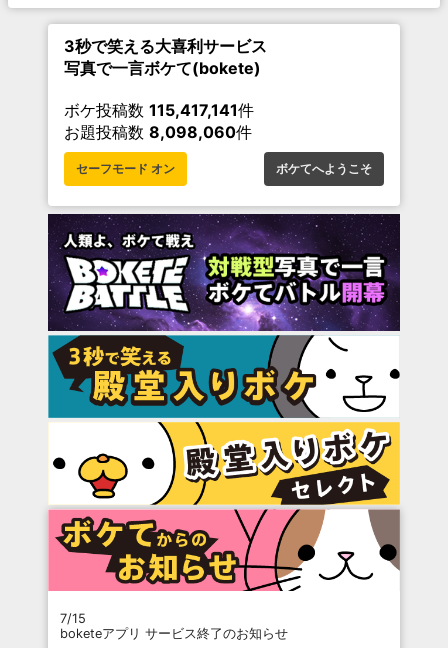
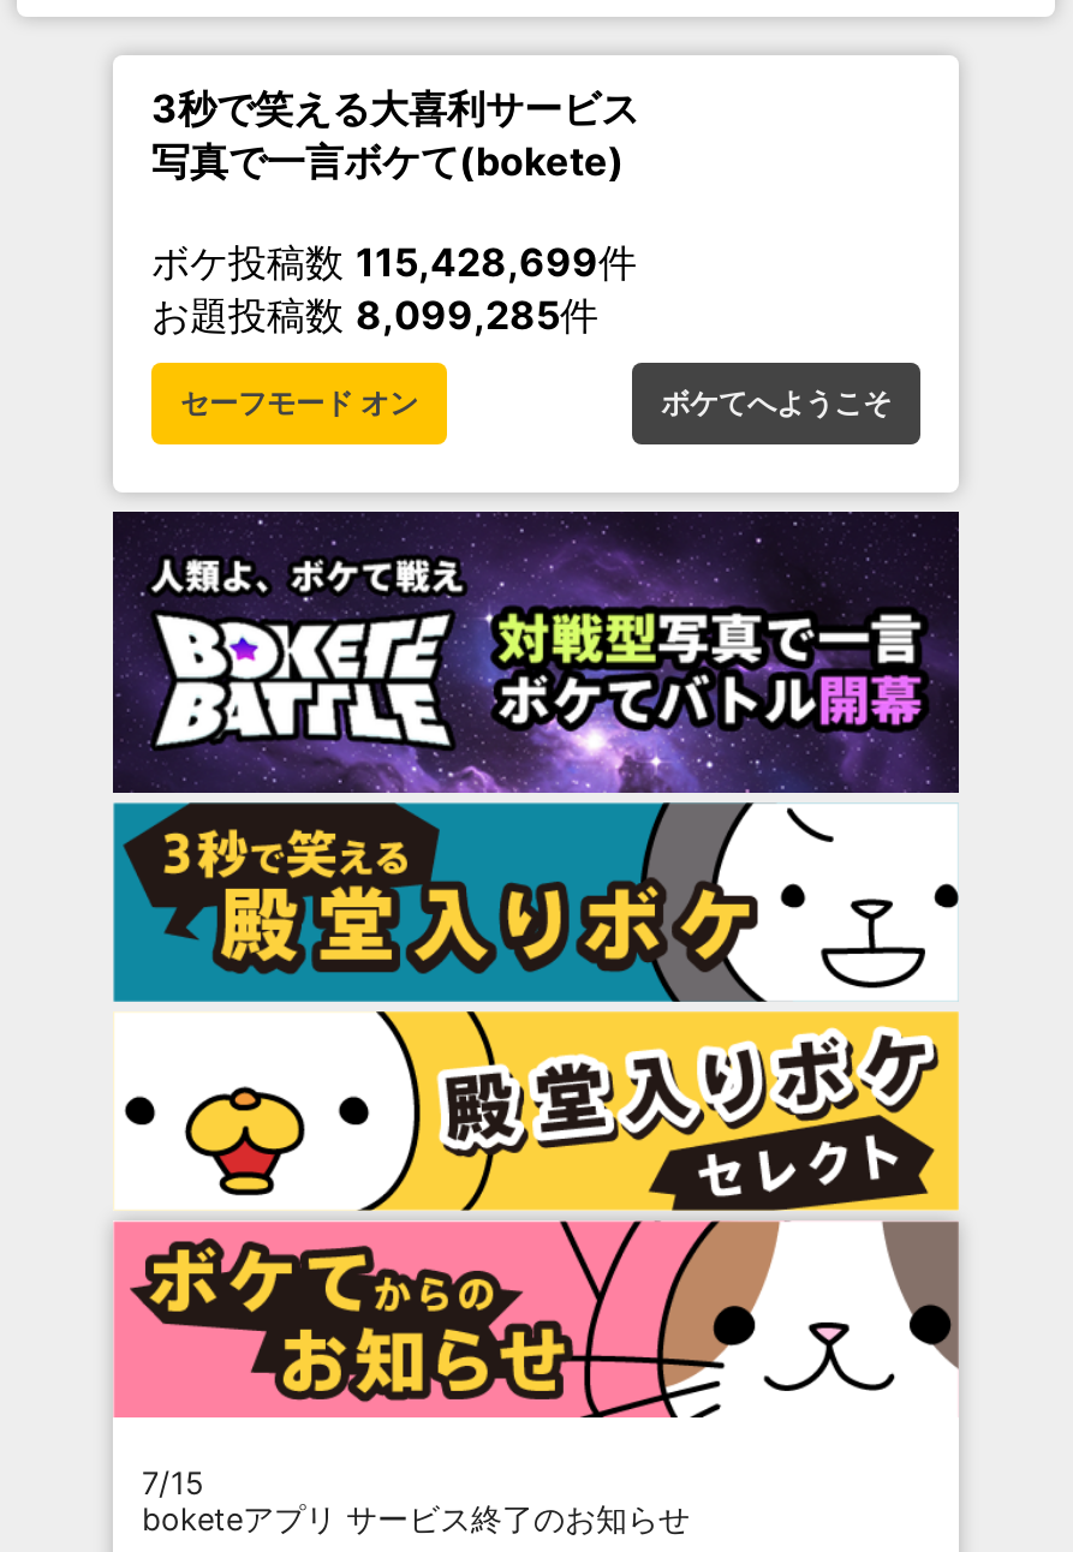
[64,100,254,120] ボケ投稿数115,417,141件 -> [151,238,637,286] ボケ投稿数115,428,699件
[64,122,252,142] お題投稿数8,098,060件 -> [151,291,598,339] お題投稿数8,099,285件

